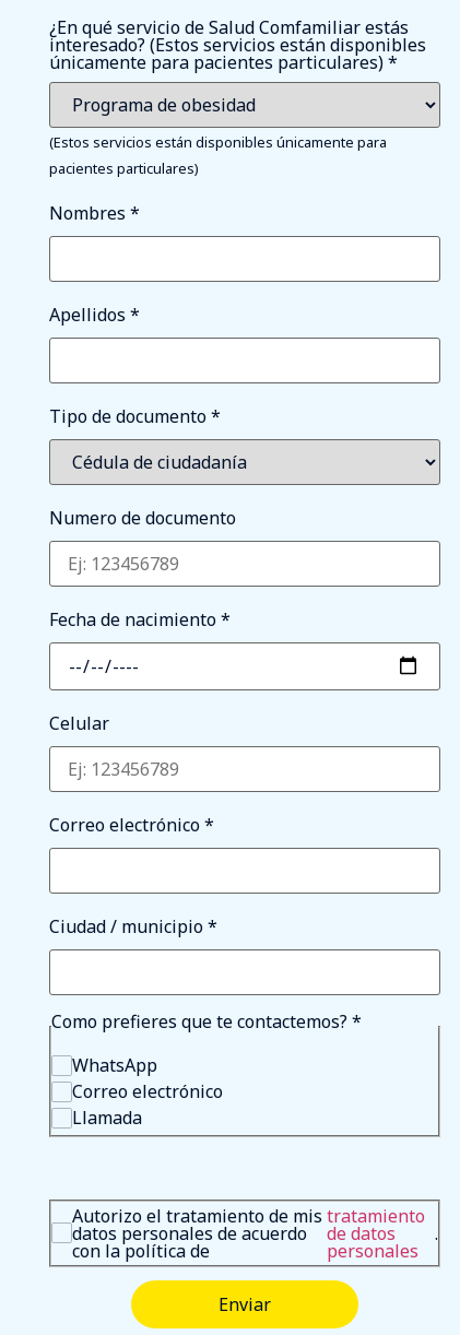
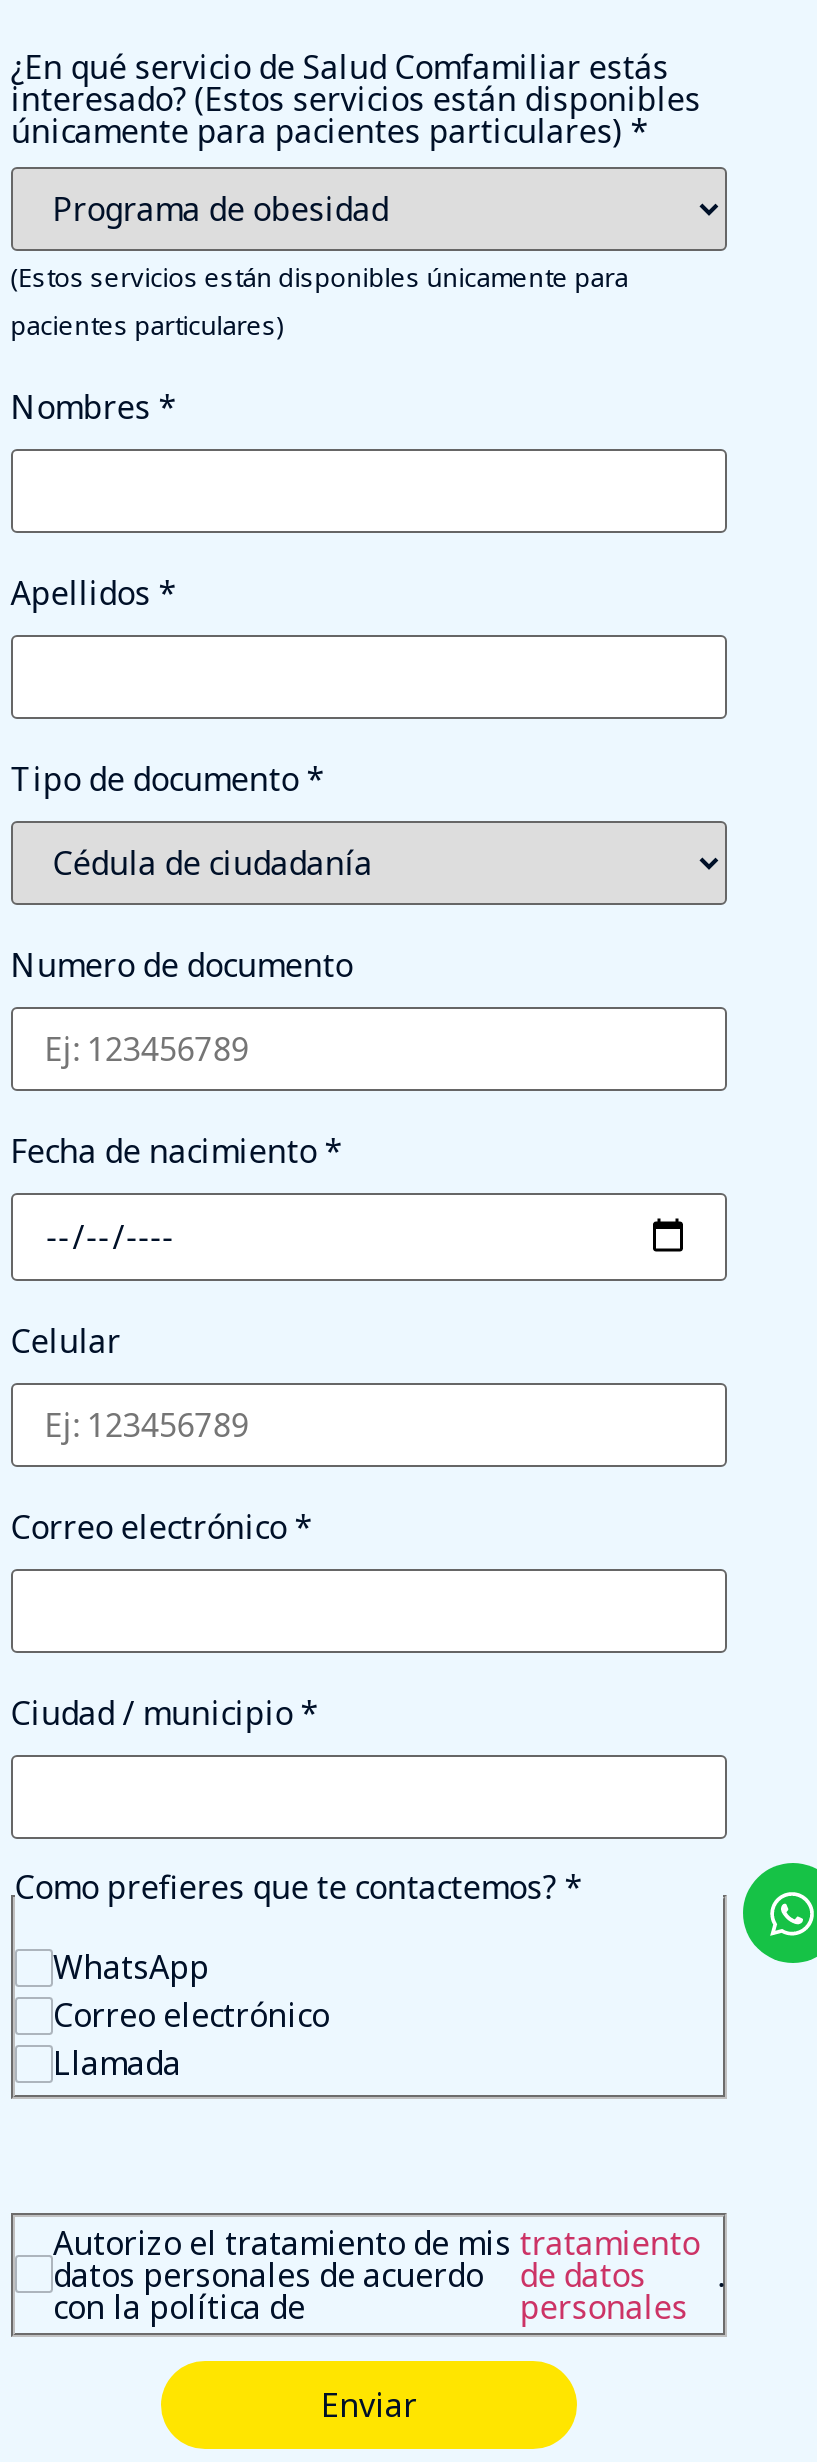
none -> [741,1861,811,1965] [image]

